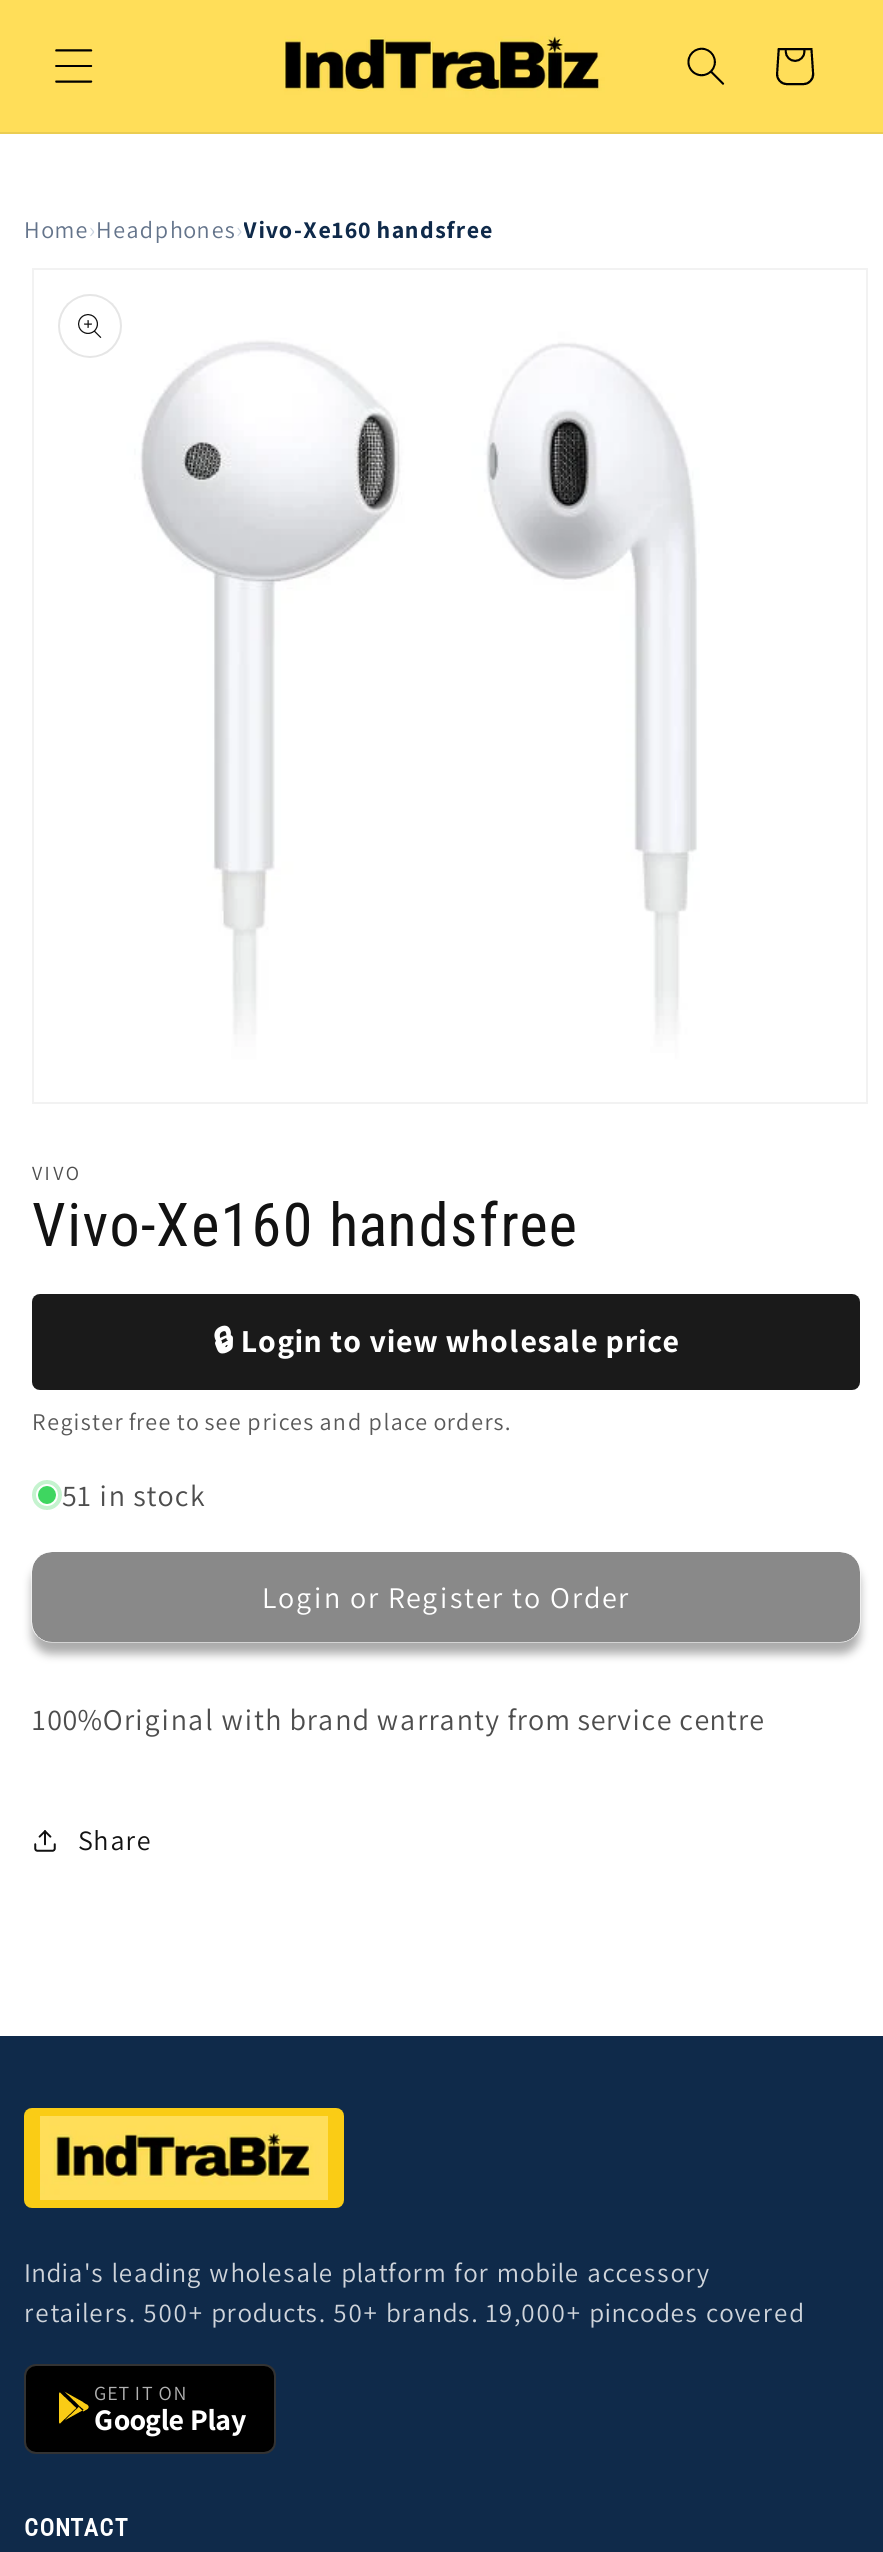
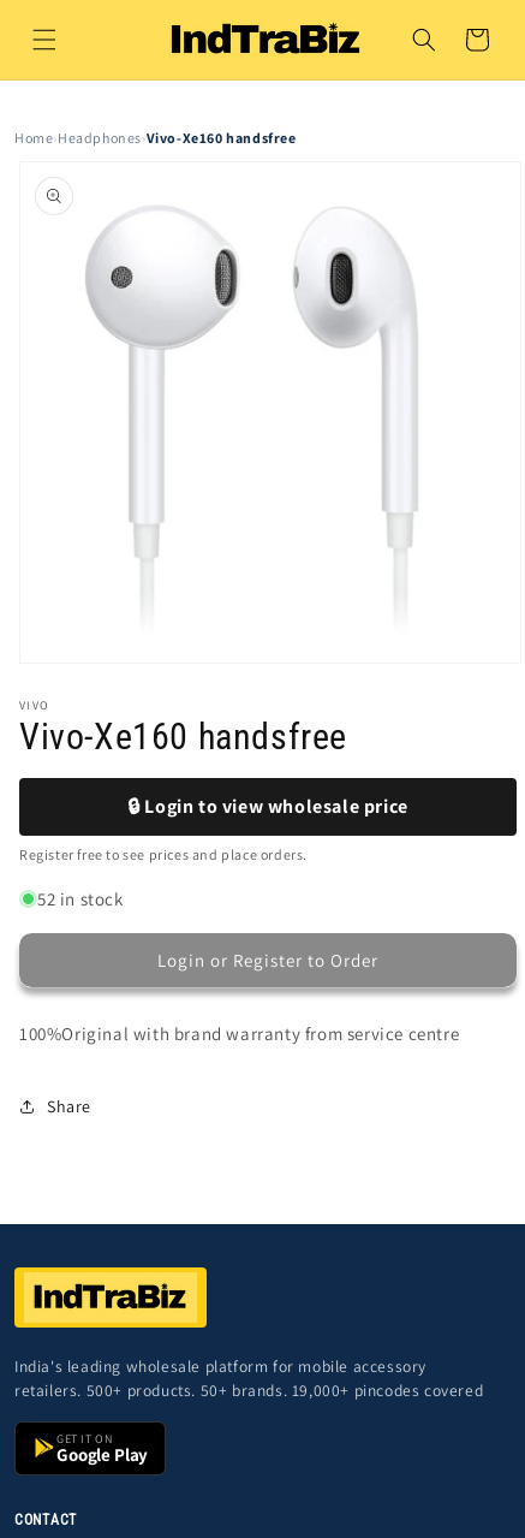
[62,1476,205,1514] 51 in stock -> [37,888,123,910] 52 in stock

